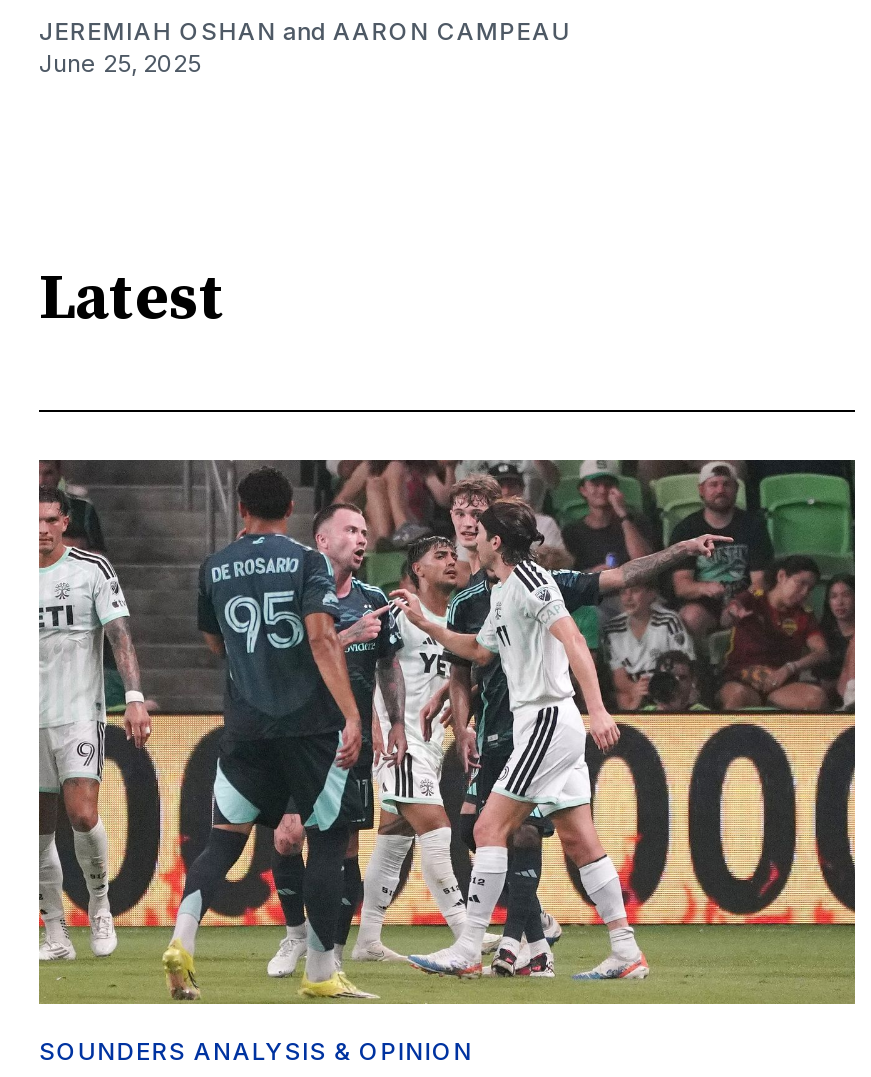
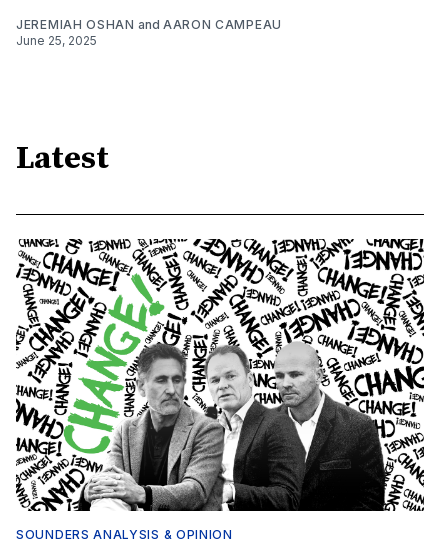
[37,458,857,1006] [image] -> [15,239,425,512] [image]

